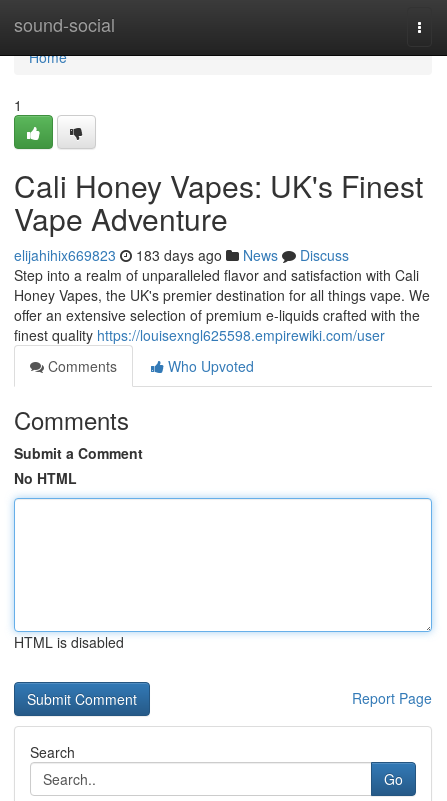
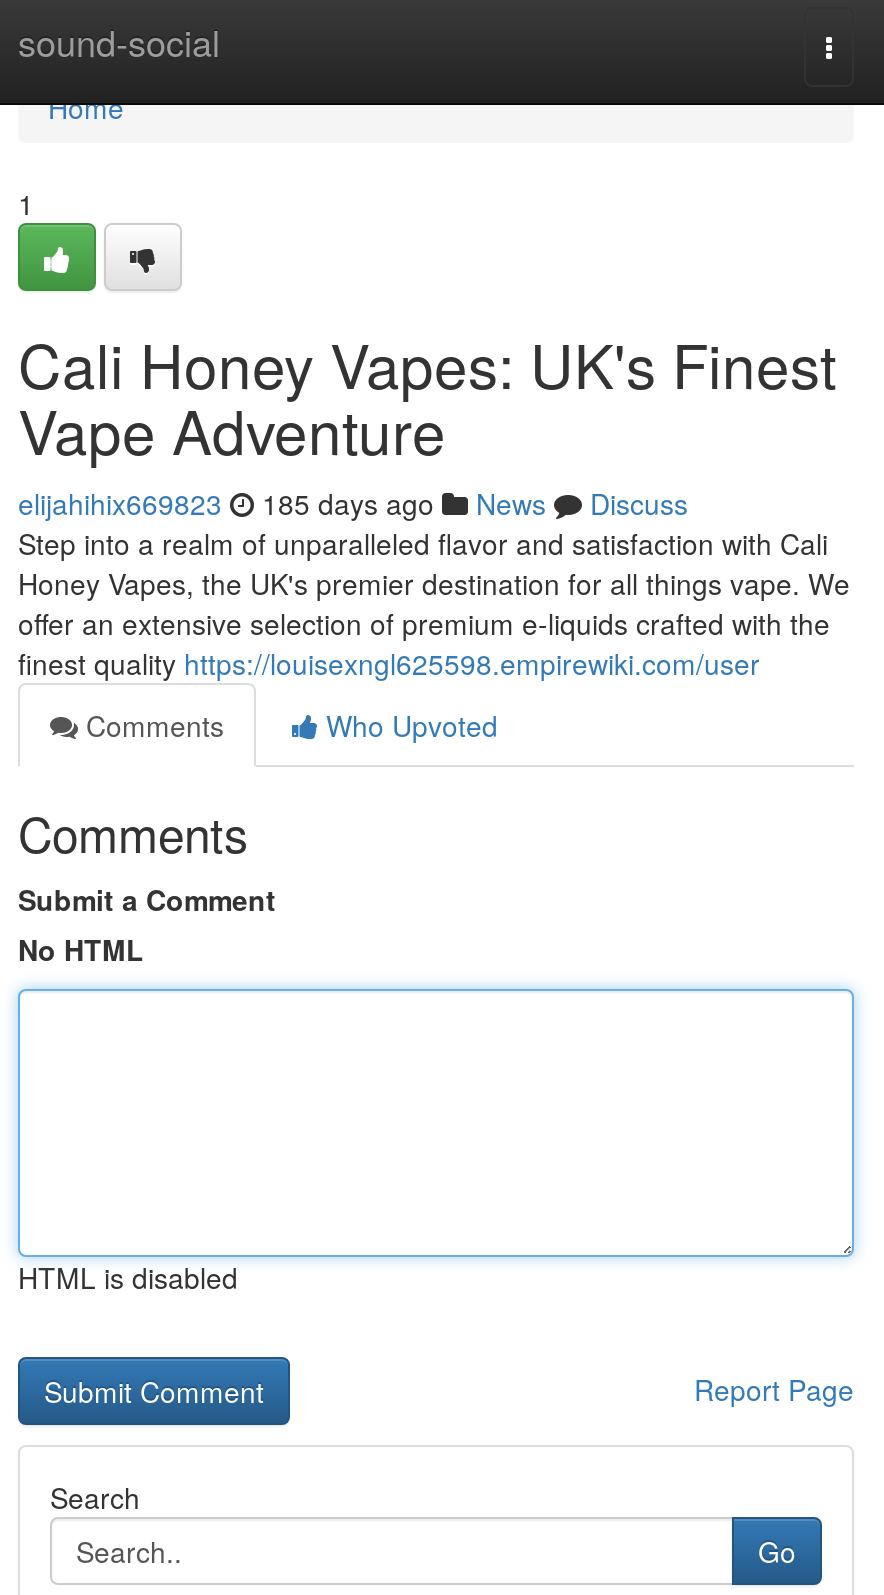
[14,245,349,265] elijahihix669823 183 days ago News Discuss -> [18,483,688,523] elijahihix669823 185 days ago News Discuss

